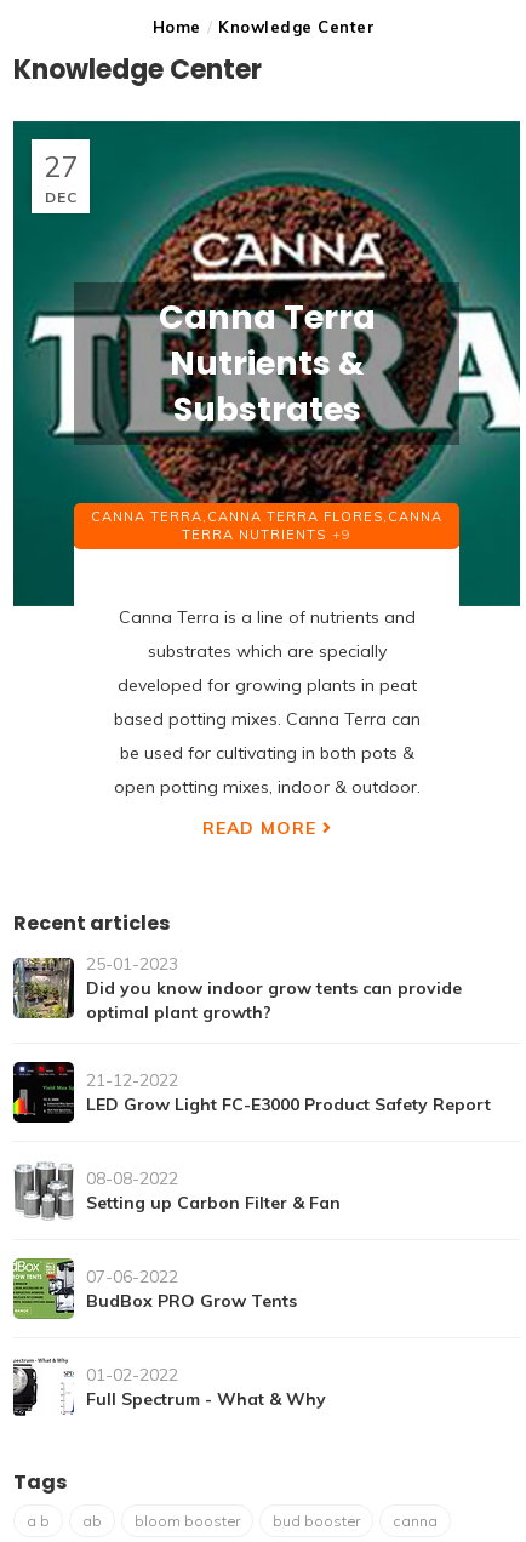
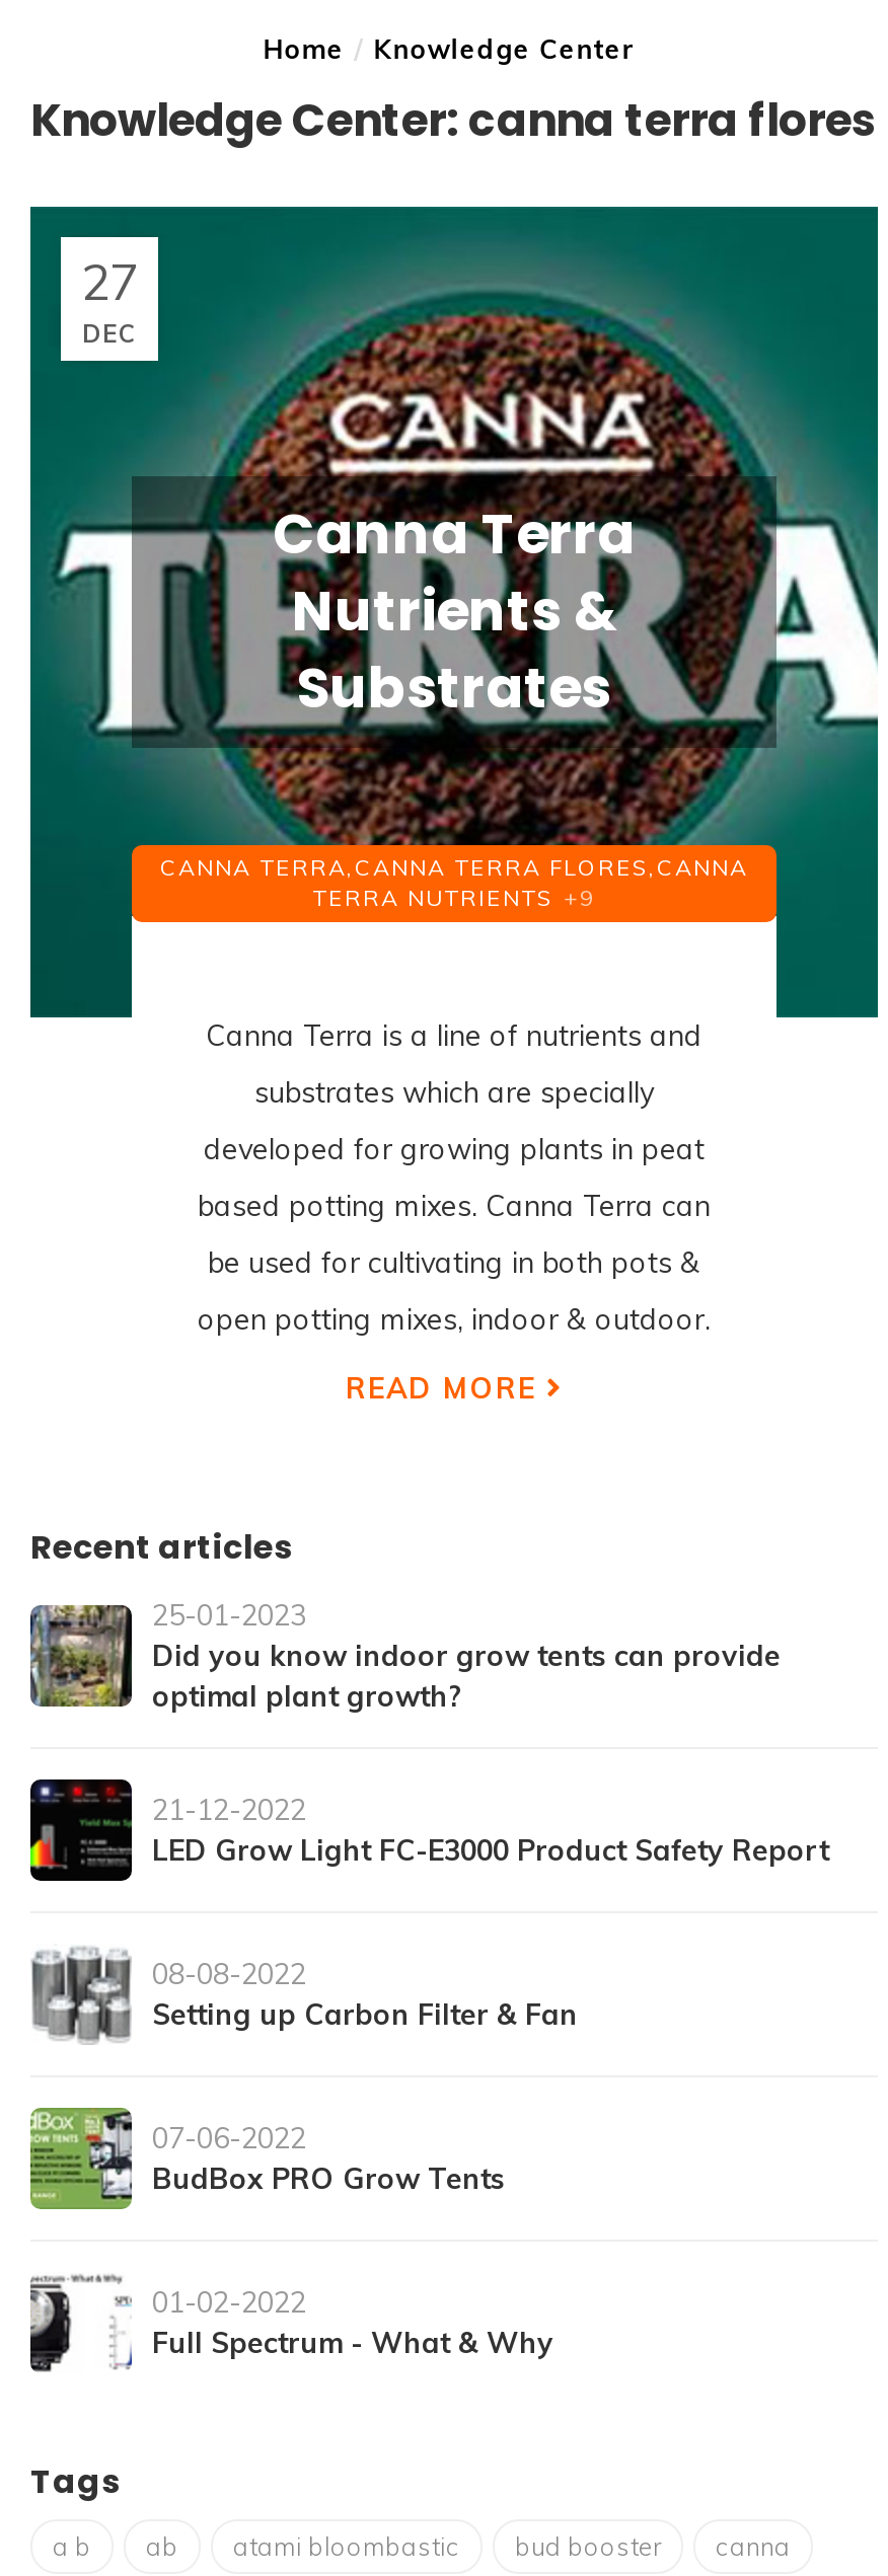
[13,51,262,88] Knowledge Center -> [30,89,876,152] Knowledge Center: canna terra flores
[135,1512,240,1530] bloom booster -> [233,2531,460,2562] atami bloombastic

